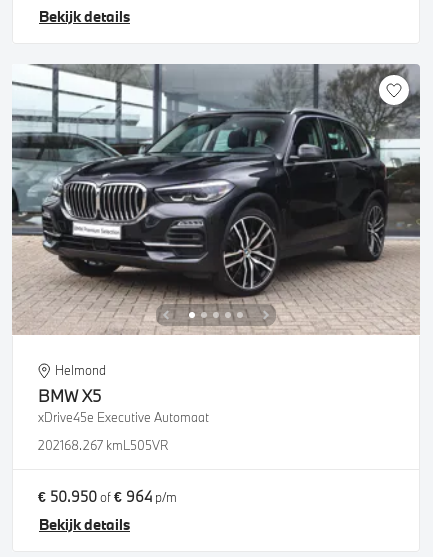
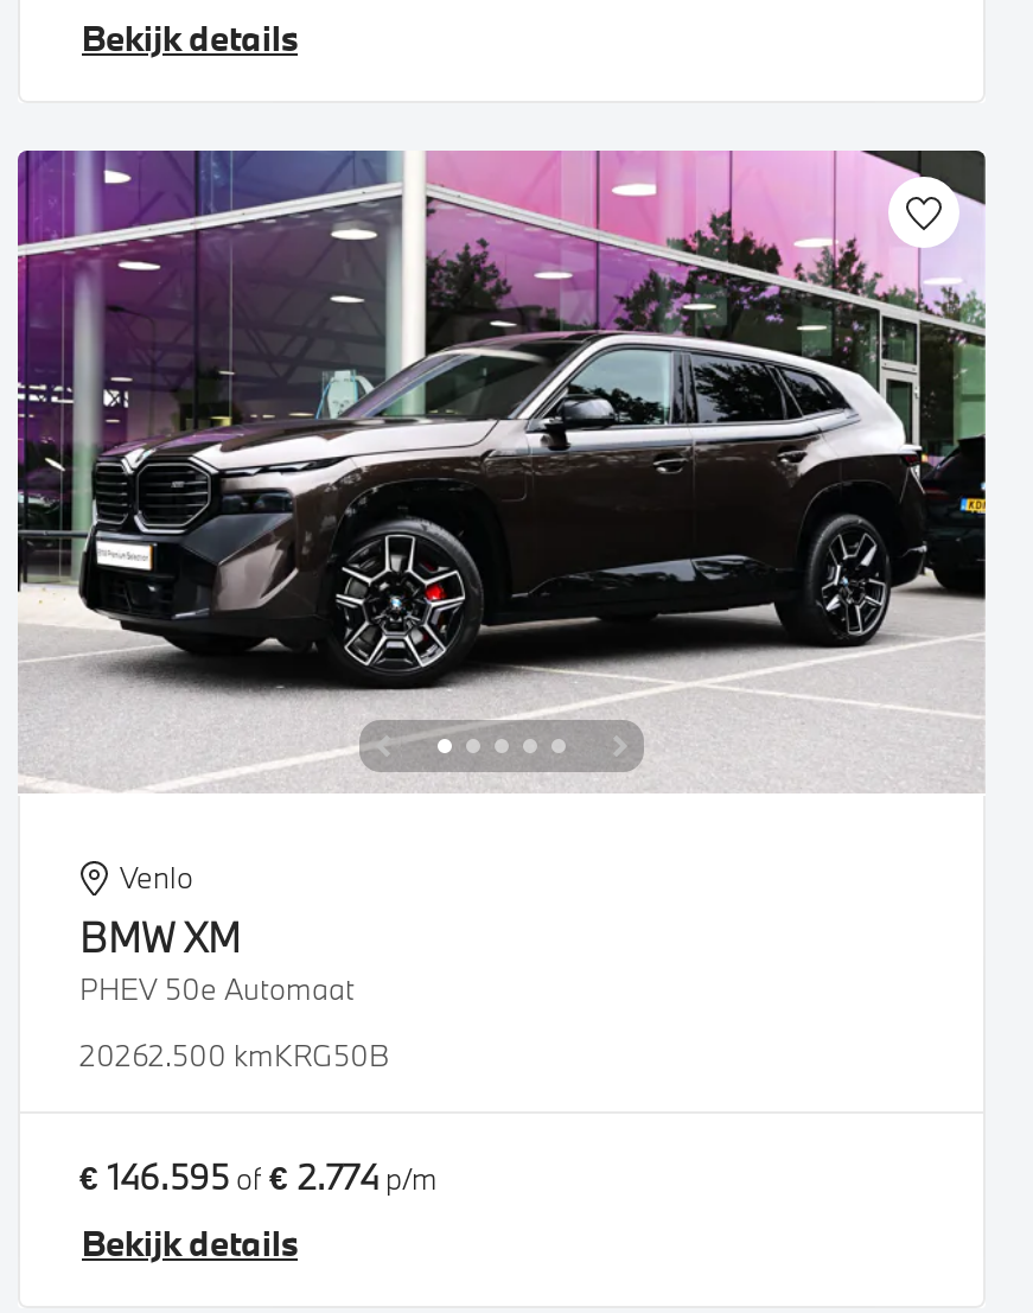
[11,63,421,425] [image] | Helmond | BMW X5 | xDrive45e Executive Automaat -> [15,148,988,1007] [image] | Venlo | BMW XM | PHEV 50e Automaat
[38,437,168,453] 202168.267 kmL505VR -> [79,1036,390,1074] 20262.500 kmKRG50B
[38,487,177,506] € 50.950 of € 964 p/m -> [79,1155,438,1200] € 146.595 of € 2.774 p/m

